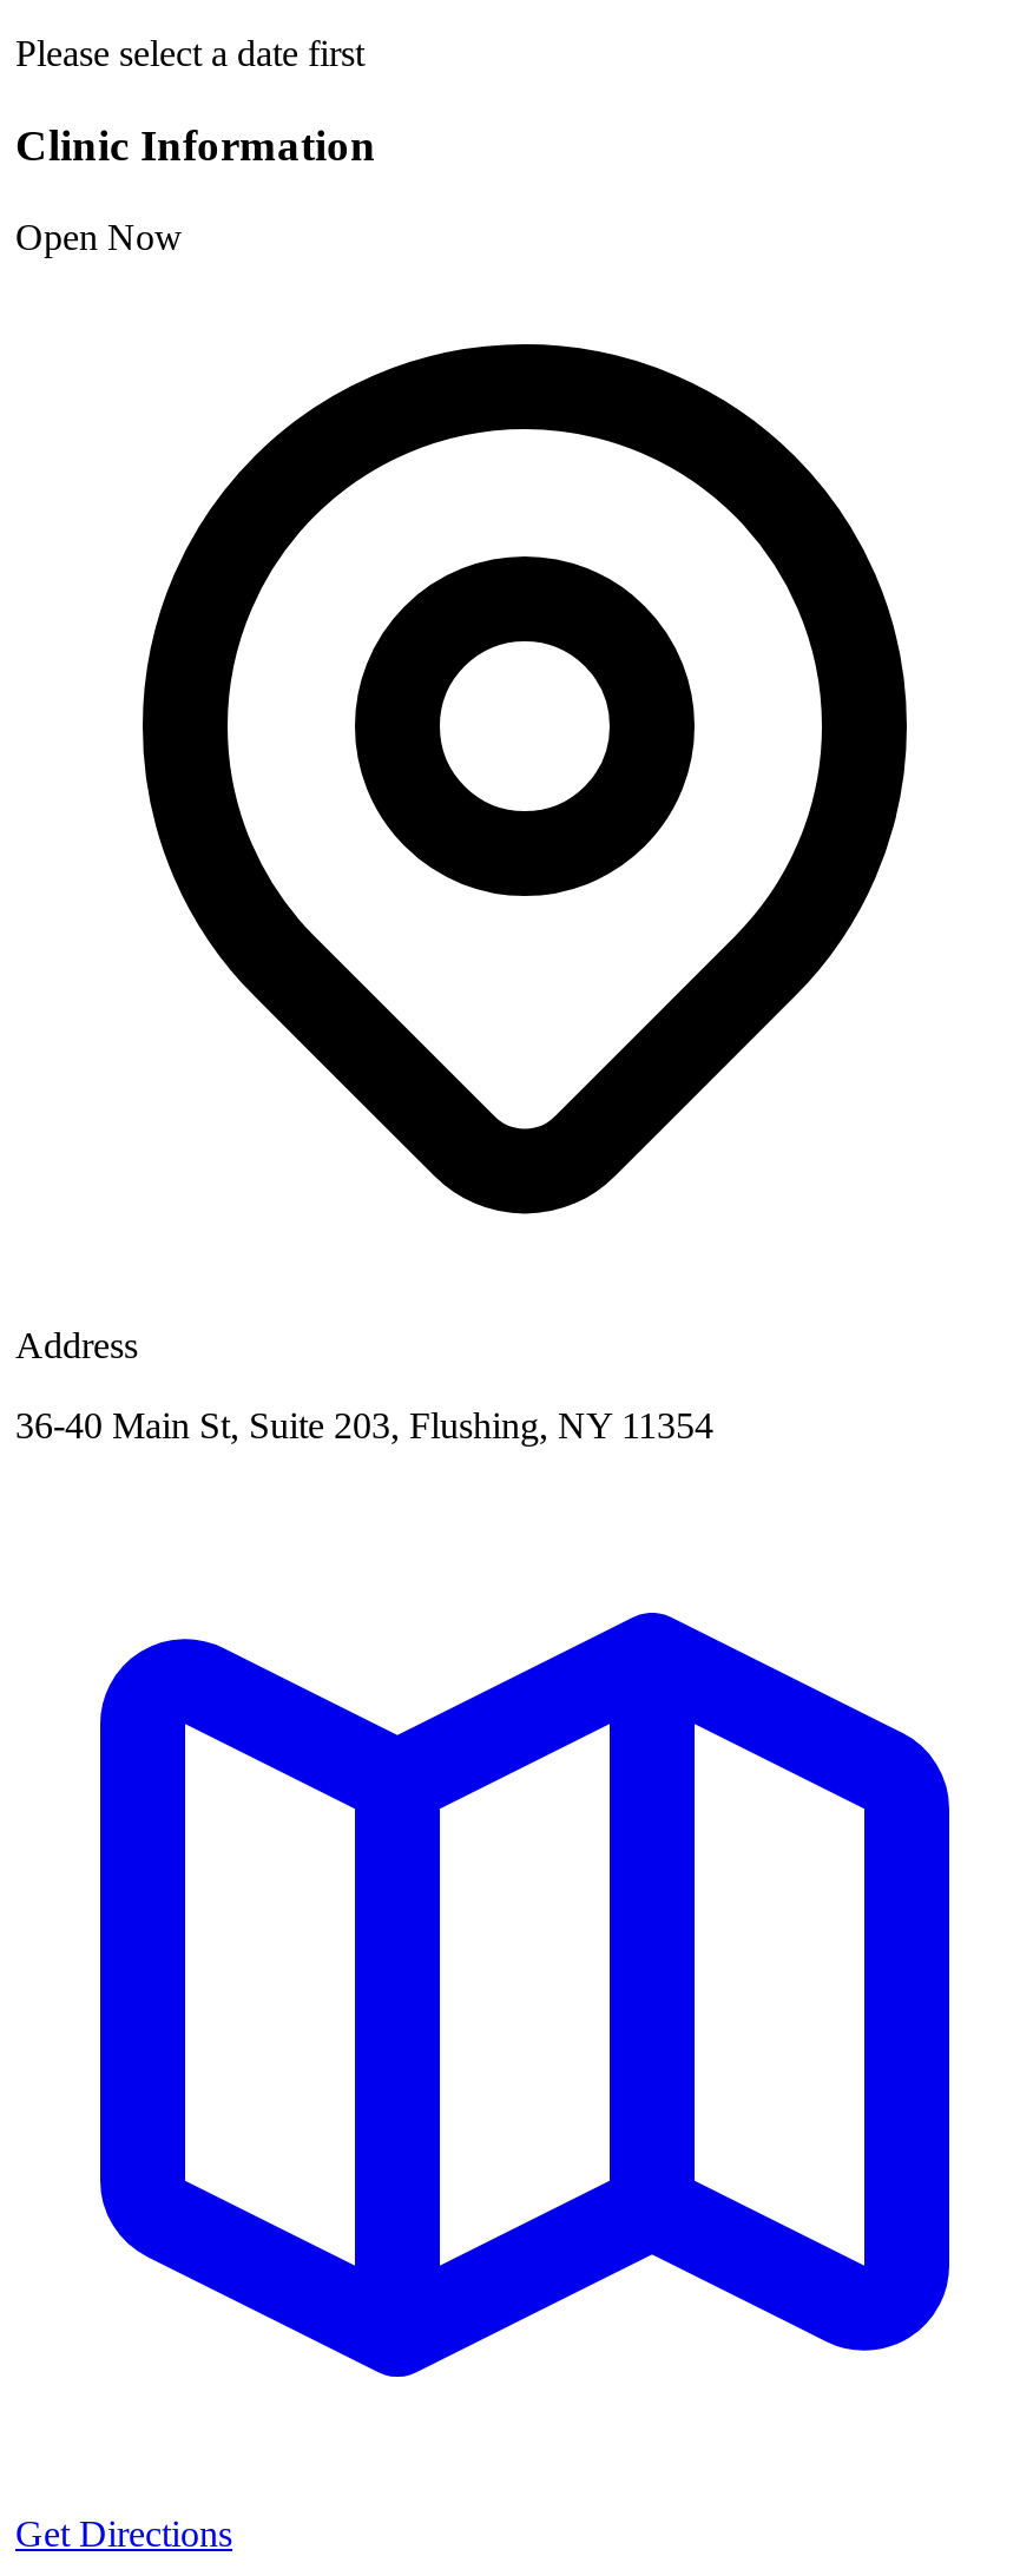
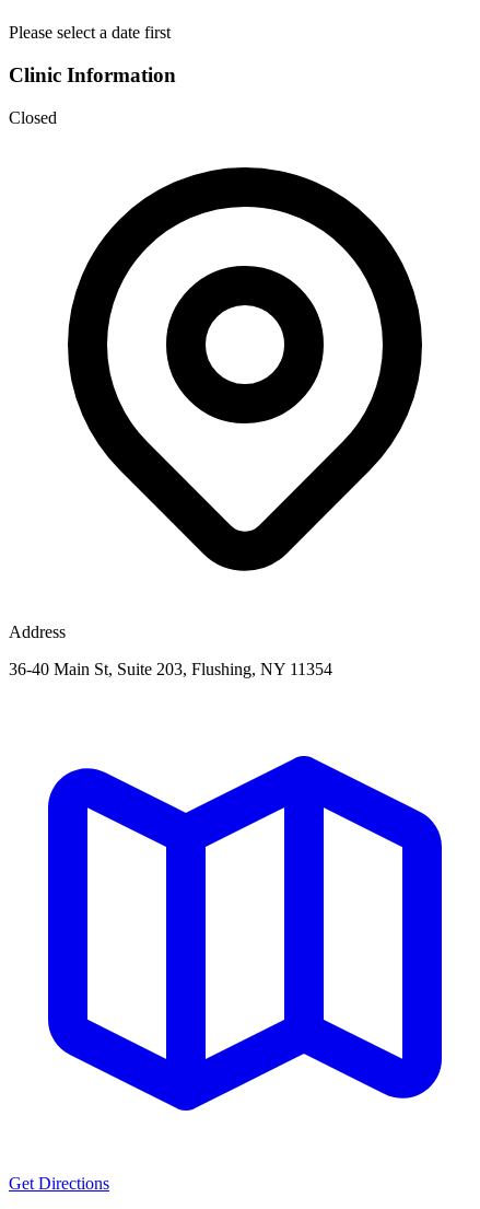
[15,217,183,257] Open Now -> [9,108,57,127] Closed

